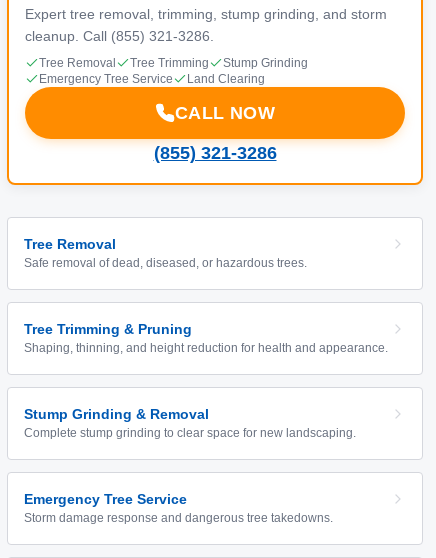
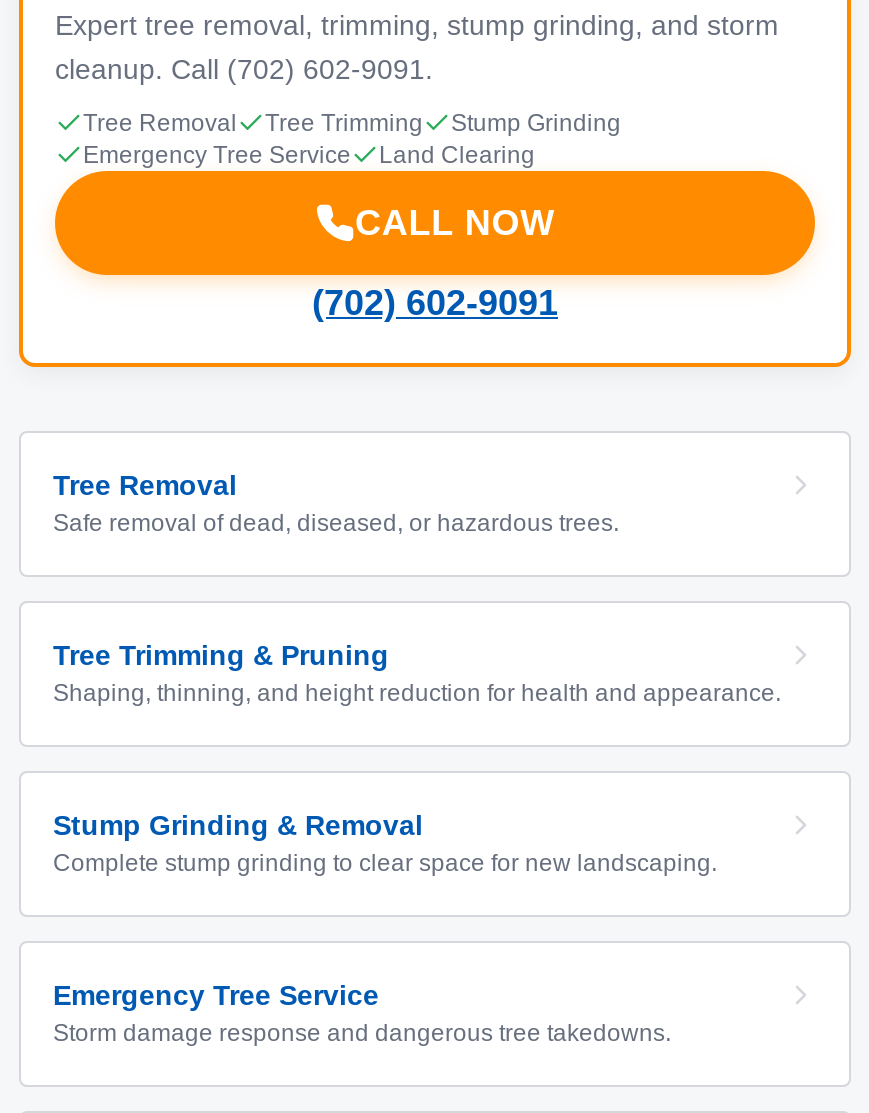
[25,28,214,44] cleanup. Call (855) 321-3286. -> [55,53,433,85] cleanup. Call (702) 602-9091.
[153,143,276,163] (855) 321-3286 -> [312,283,558,323] (702) 602-9091

